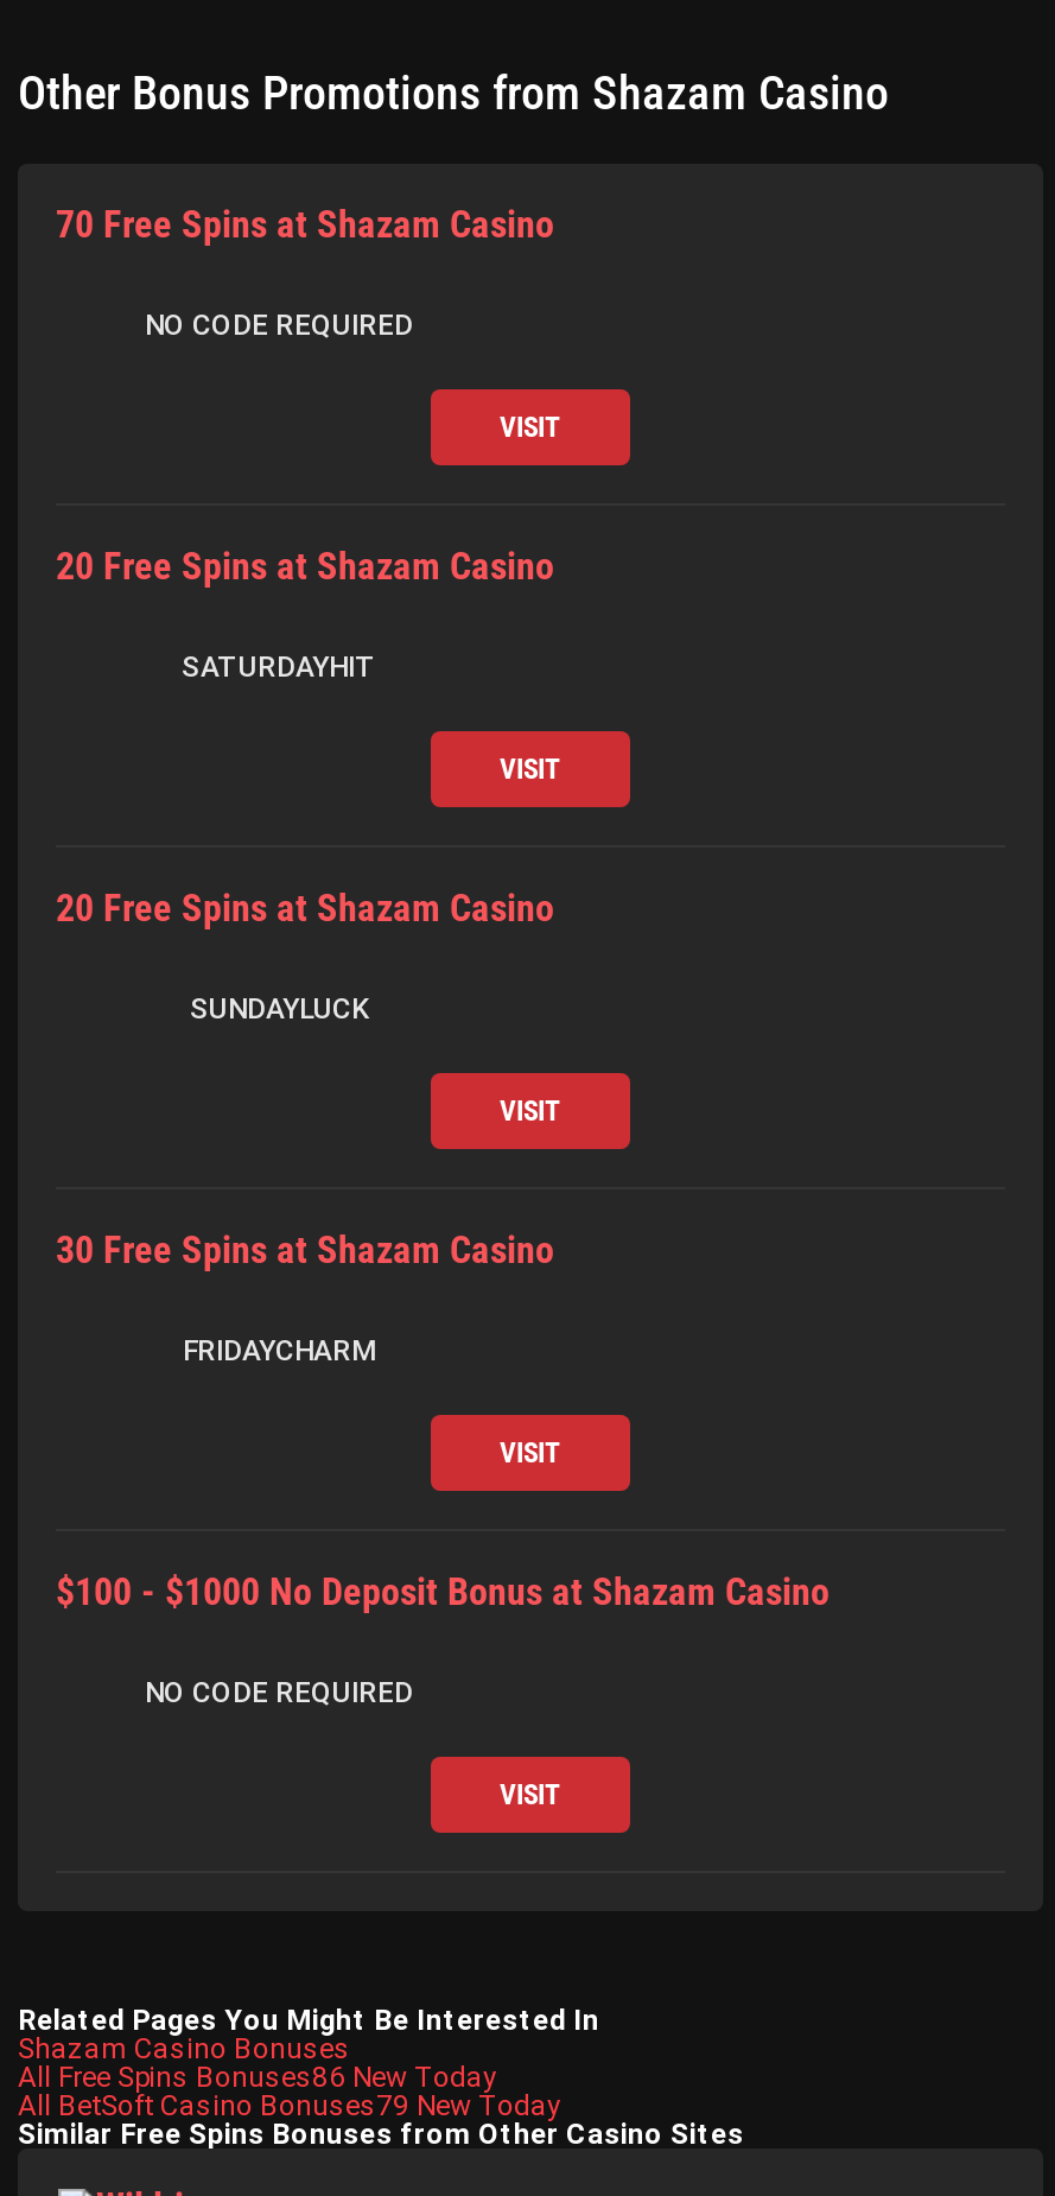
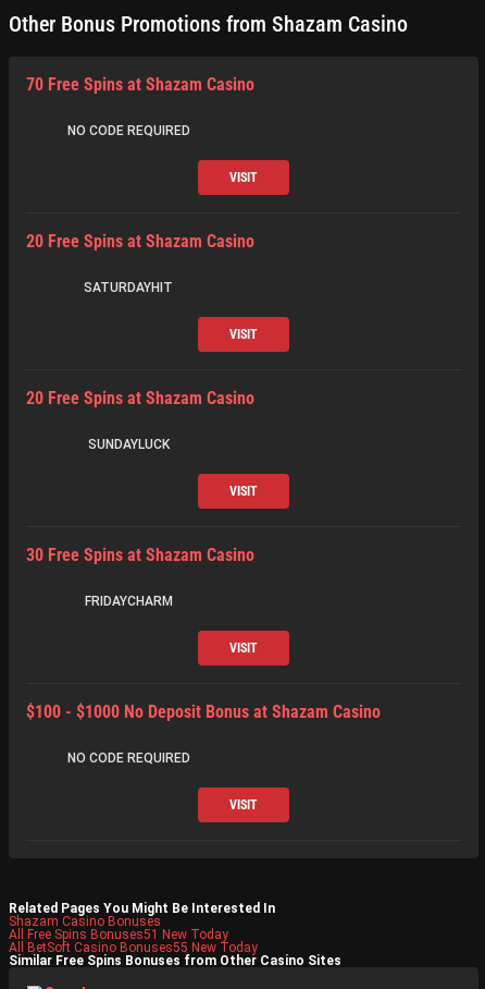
[18,2061,497,2094] All Free Spins Bonuses86 New Today -> [9,927,228,942] All Free Spins Bonuses51 New Today
[18,2089,561,2122] All BetSoft Casino Bonuses79 New Today -> [9,940,258,955] All BetSoft Casino Bonuses55 New Today

